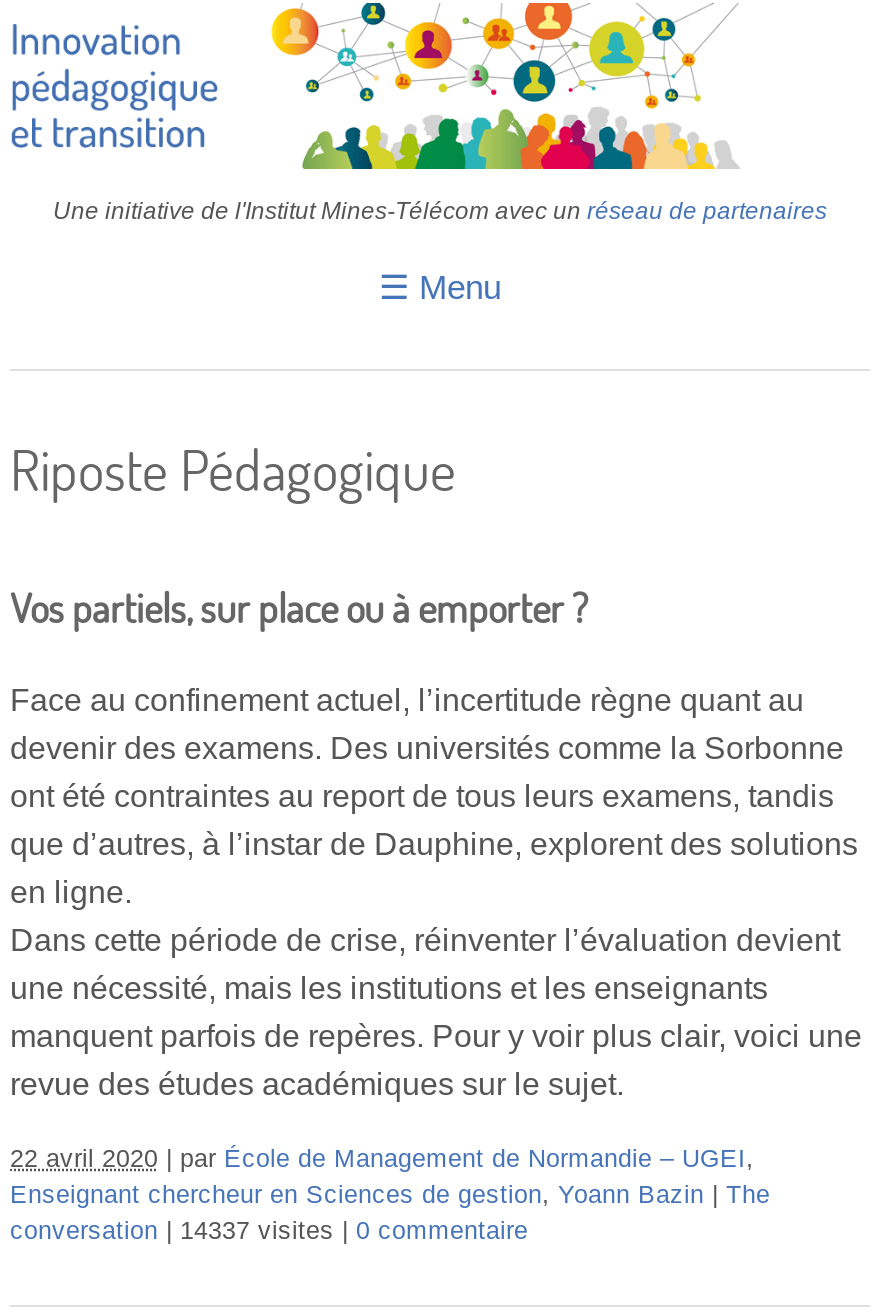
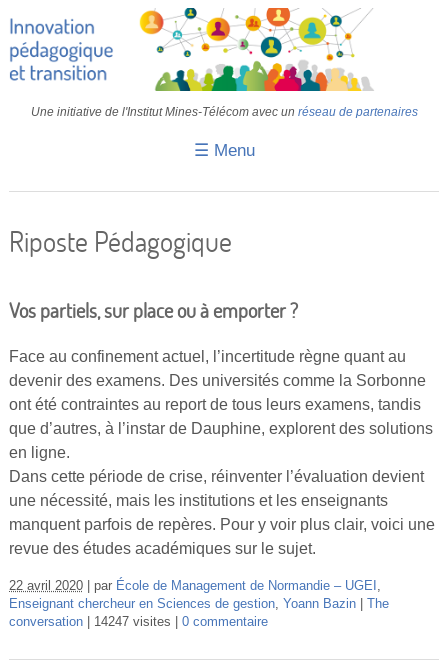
[10,1216,528,1244] conversation 14337 visites 0 commentaire -> [9,614,268,628] conversation 14247 visites 0 commentaire

